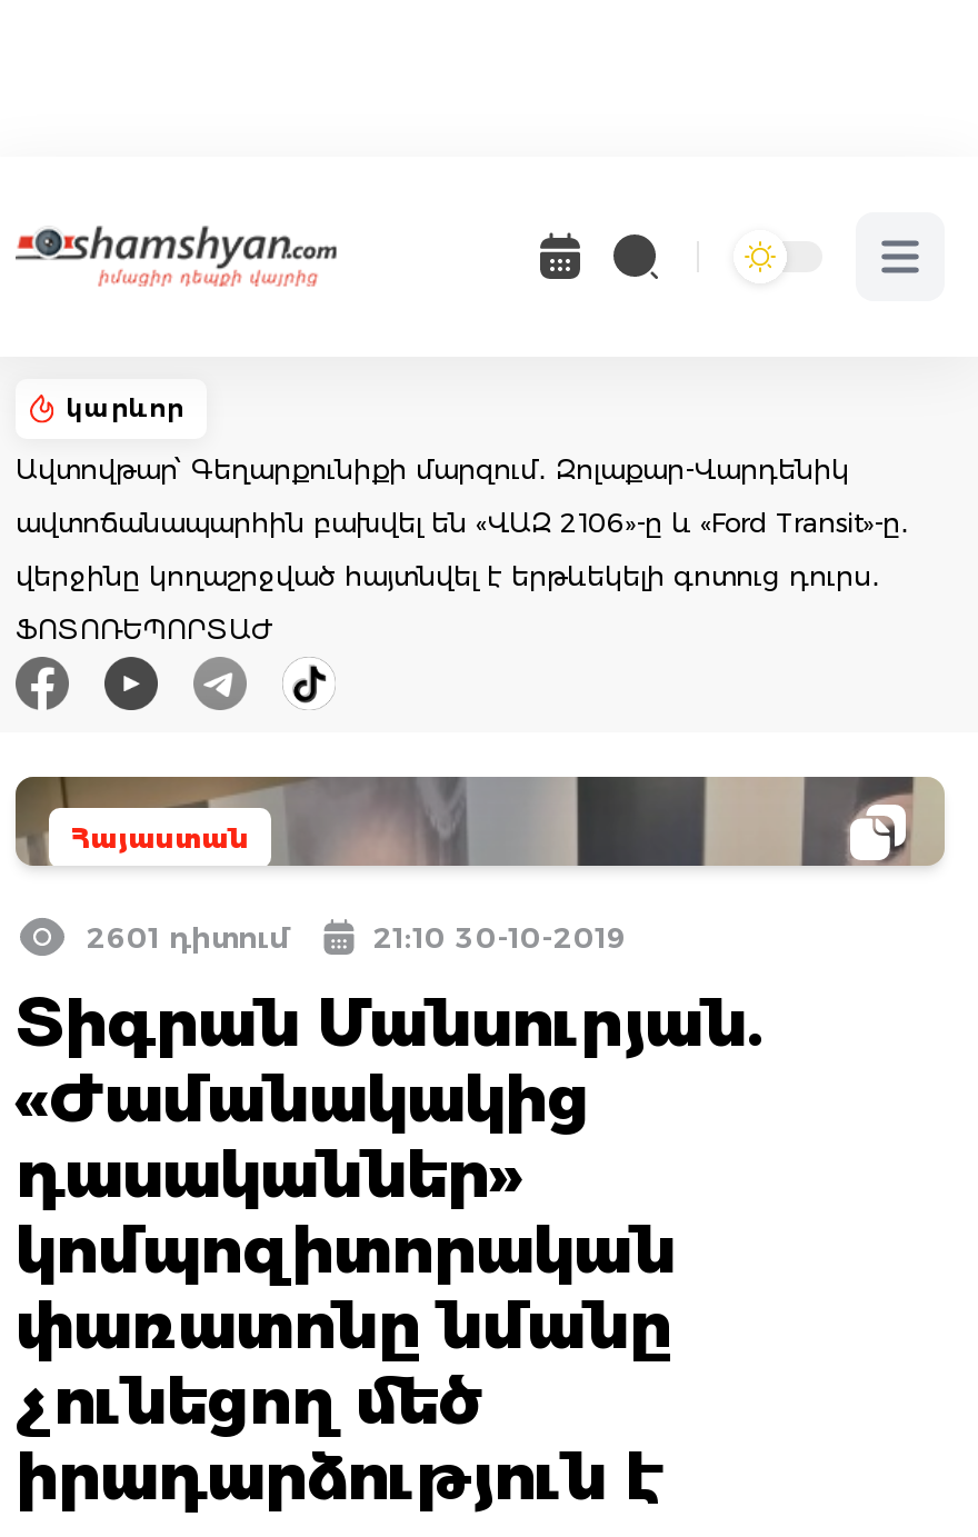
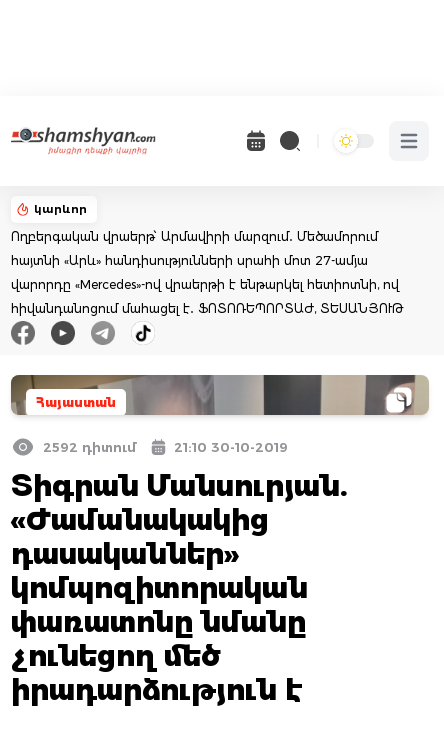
[16,452,849,486] Ավտովթար՝ Գեղարքունիքի մարզում․ Զոլաքար-Վարդենիկ -> [11,229,378,244] Ողբերգական վրաերթ՝ Արմավիրի մարզում․ Մեծամորում
[16,506,909,539] ավտոճանապարհին բախվել են «ՎԱԶ 2106»-ը և «Ford Transit»-ը․ -> [11,253,368,268] հայտնի «Արև» հանդիսությունների սրահի մոտ 27-ամյա
[16,559,880,592] վերջինը կողաշրջված հայտնվել է երթևեկելի գոտուց դուրս․ -> [11,277,399,292] վարորդը «Mercedes»-ով վրաերթի է ենթարկել հետիոտնի, ով
[16,612,273,646] ՖՈՏՈՌԵՊՈՐՏԱԺ -> [11,301,403,316] հիվանդանոցում մահացել է․ ՖՈՏՈՌԵՊՈՐՏԱԺ, ՏԵՍԱՆՅՈՒԹ
[87,918,289,954] 2601 դիտում -> [43,439,136,455] 2592 դիտում

